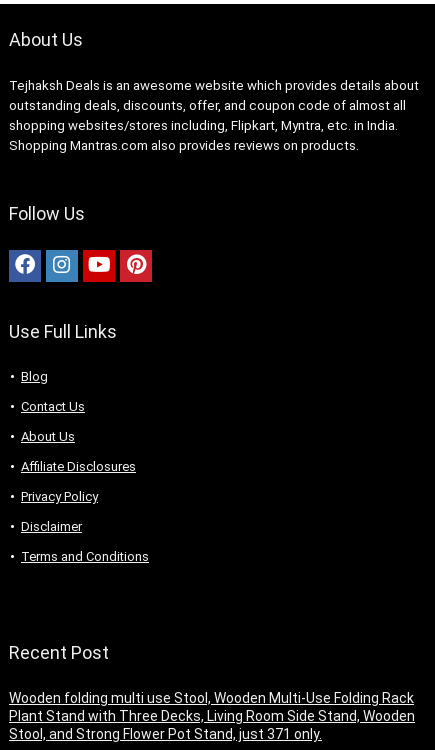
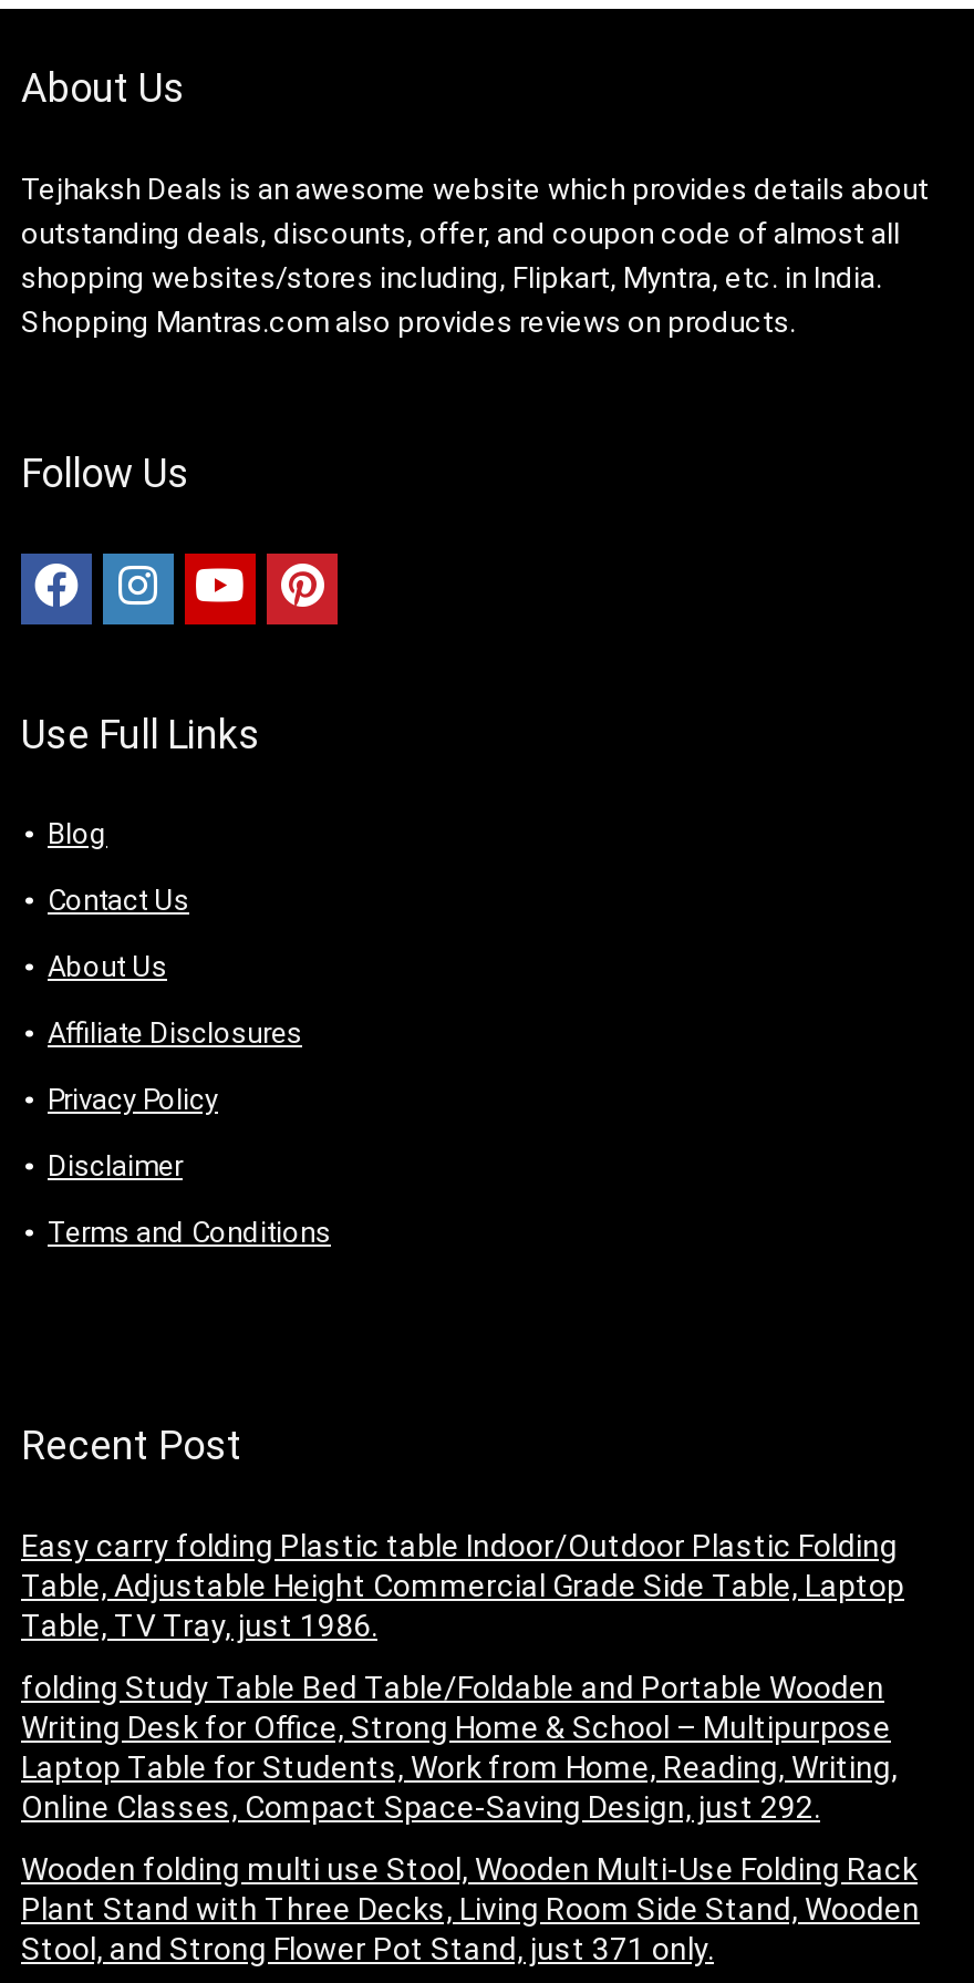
none -> [21,1528,904,1825] Easy carry folding Plastic table Indoor/Outdoor Plastic Folding | Table, Adjustable Height Commercial Grade Side Table, Laptop | Table, TV Tray, just 1986. | folding Study Table Bed Table/Foldable and Portable Wooden | Writing Desk for Office, Strong Home & School – Multipurpose | Laptop Table for Students, Work from Home, Reading, Writing, | Online Classes, Compact Space-Saving Design, just 292.

